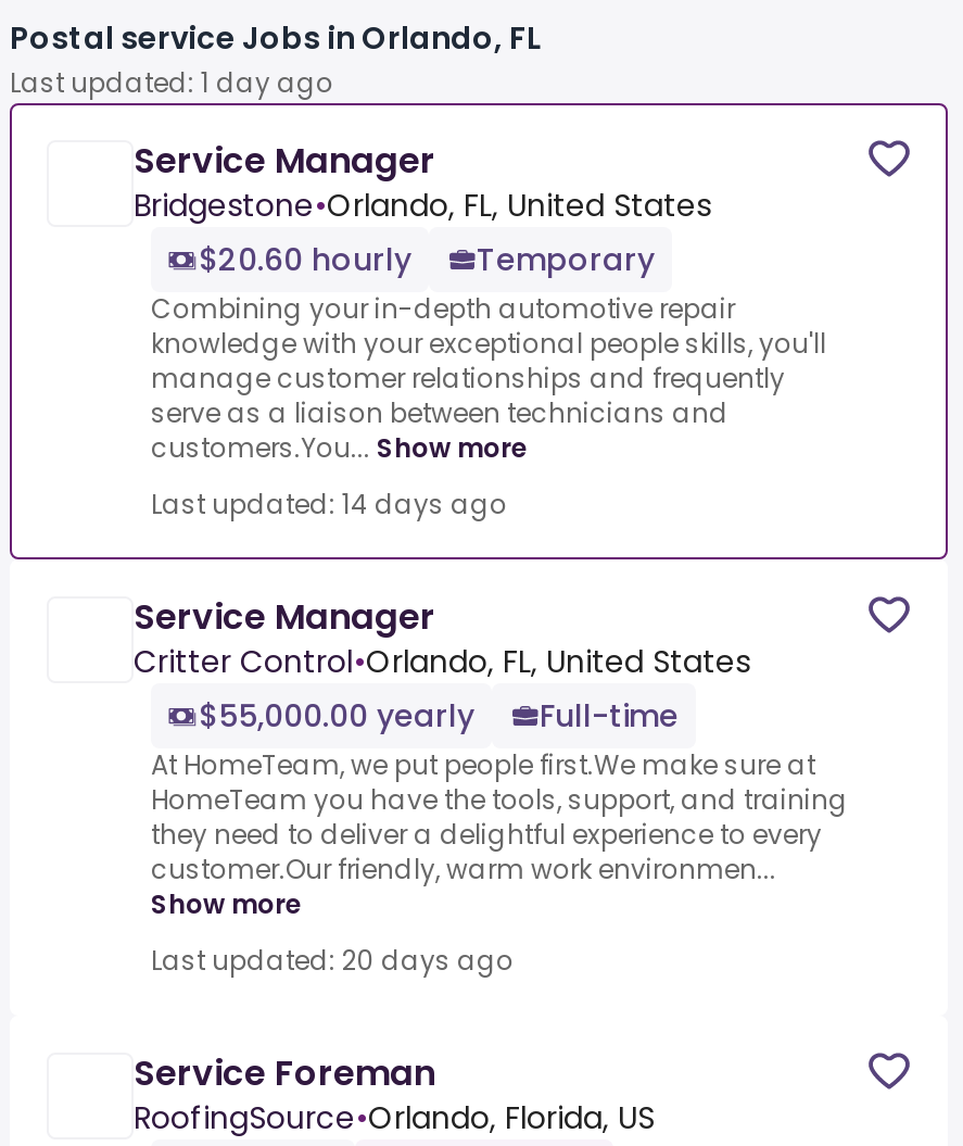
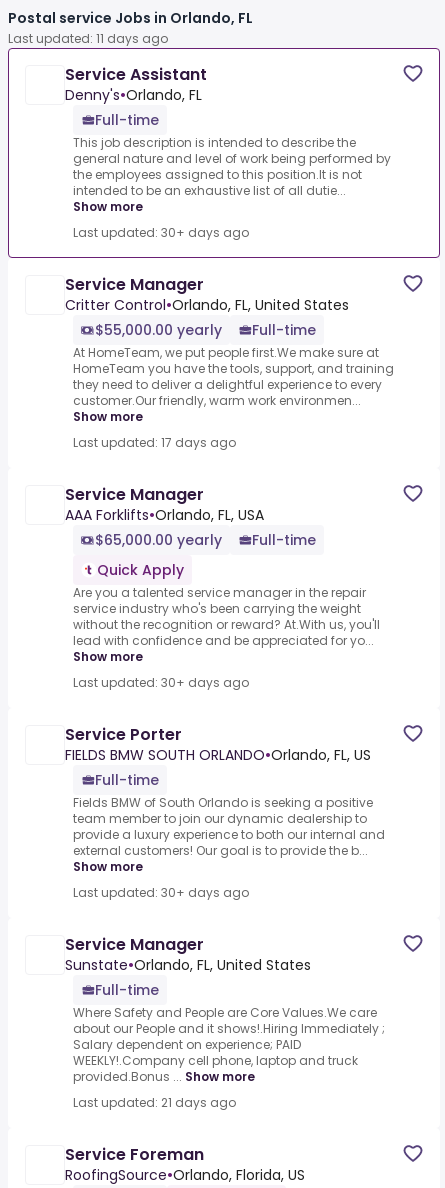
[10,65,333,101] Last updated: 1 day ago -> [8,30,168,47] Last updated: 11 days ago
[134,136,826,466] Service Manager | Bridgestone•Orlando, FL, United States | $20.60 hourly | Temporary | Combining your in-depth automotive repair | knowledge with your exceptional people skills, you'll | manage customer relationships and frequently | serve as a liaison between technicians and | customers.You... Show more -> [65,63,391,215] Service Assistant | Denny's•Orlando, FL | Full-time | This job description is intended to describe the | general nature and level of work being performed by | the employees assigned to this position.It is not | intended to be an exhaustive list of all dutie... | Show more
[151,486,507,523] Last updated: 14 days ago -> [73,224,249,241] Last updated: 30+ days ago
[151,942,514,979] Last updated: 20 days ago -> [65,434,385,1111] Last updated: 17 days ago | Service Manager | AAA Forklifts•Orlando, FL, USA | $65,000.00 yearly | Full-time | Quick Apply | Are you a talented service manager in the repair | service industry who's been carrying the weight | without the recognition or reward? At.With us, you'll | lead with confidence and be appreciated for yo... | Show more | Last updated: 30+ days ago | Service Porter | FIELDS BMW SOUTH ORLANDO•Orlando, FL, US | Full-time | Fields BMW of South Orlando is seeking a positive | team member to join our dynamic dealership to | provide a luxury experience to both our internal and | external customers! Our goal is to provide the b... | Show more | Last updated: 30+ days ago | Service Manager | Sunstate•Orlando, FL, United States | Full-time | Where Safety and People are Core Values.We care | about our People and it shows!.Hiring Immediately ; | Salary dependent on experience; PAID | WEEKLY!.Company cell phone, laptop and truck | provided.Bonus ... Show more | Last updated: 21 days ago

